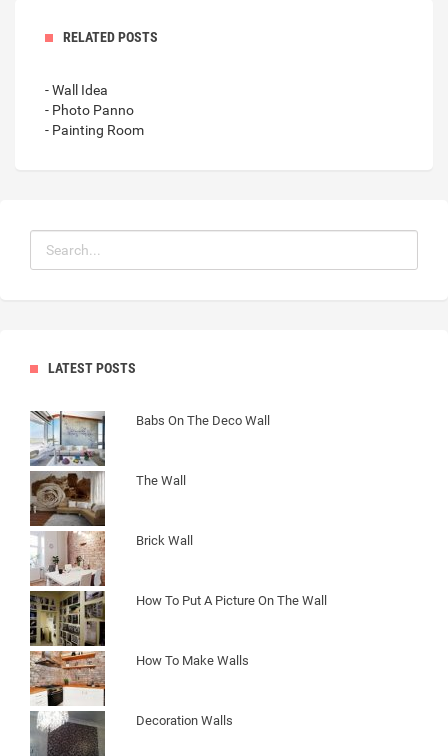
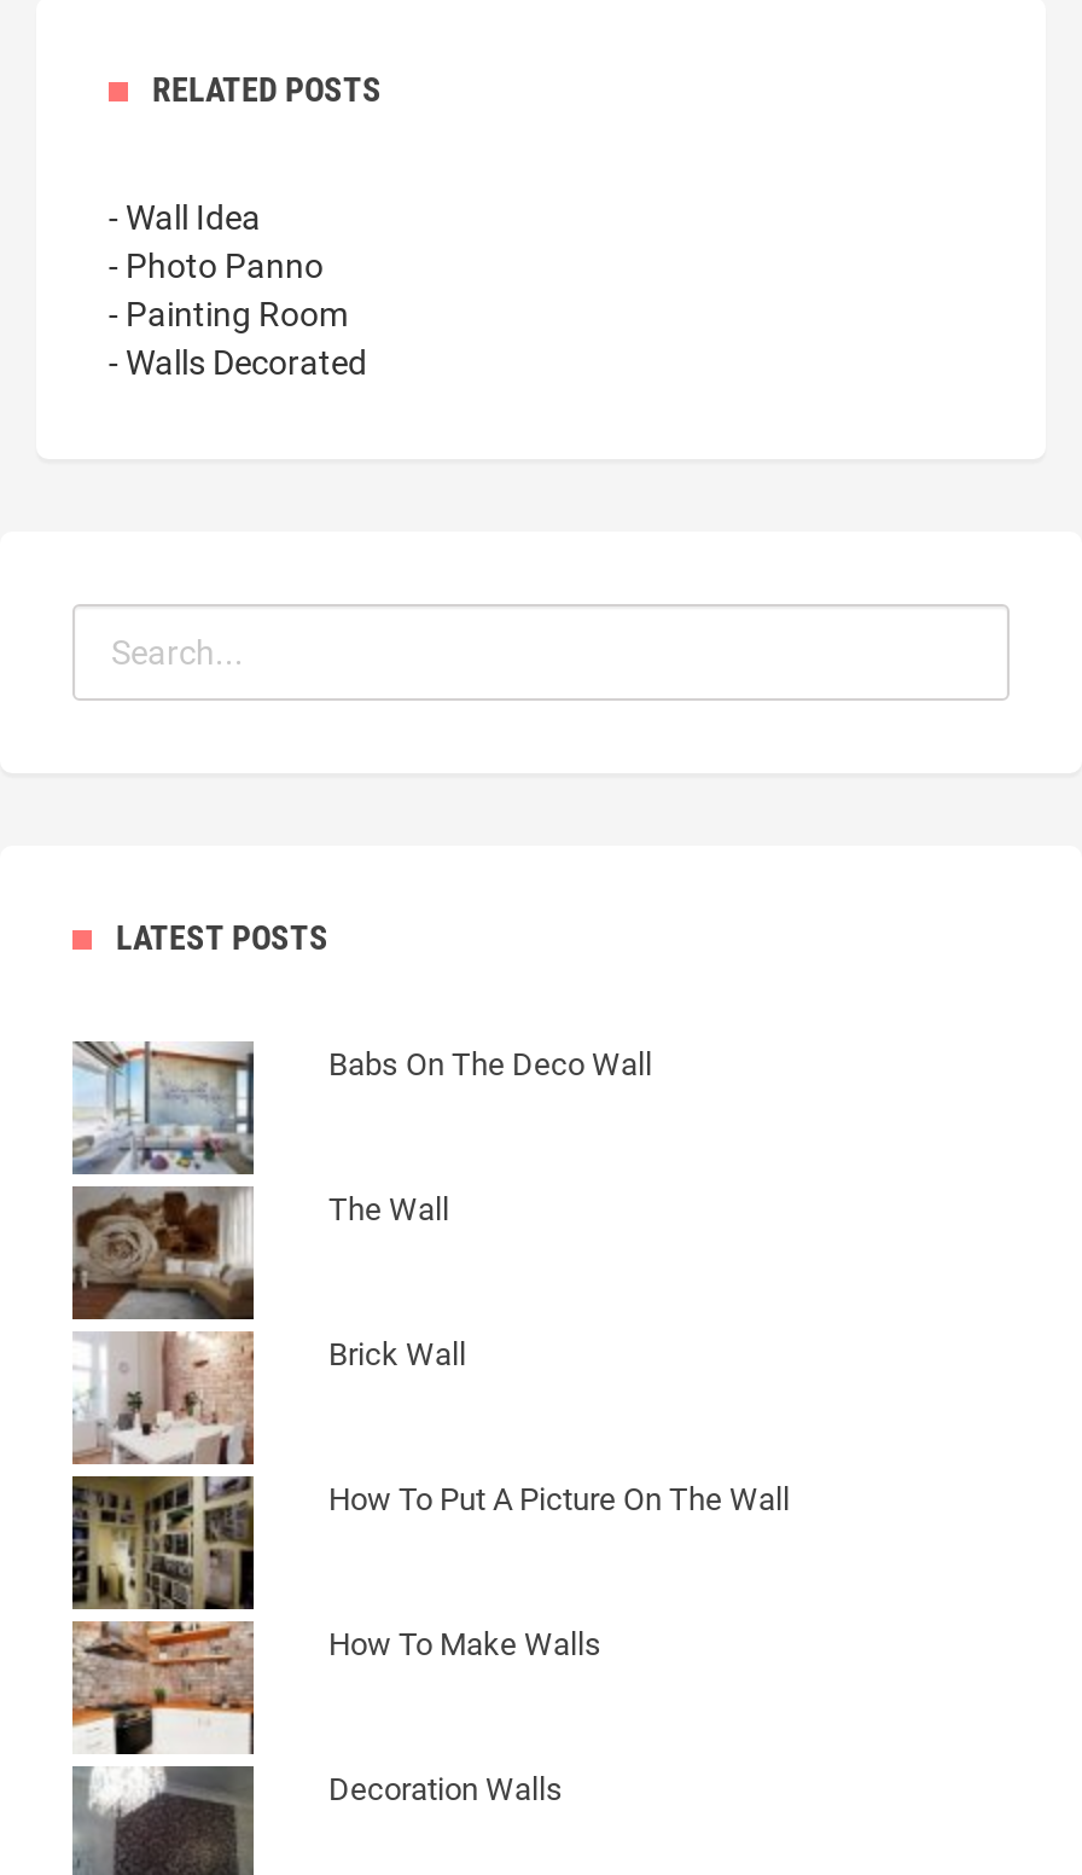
none -> [109,342,367,381] - Walls Decorated

